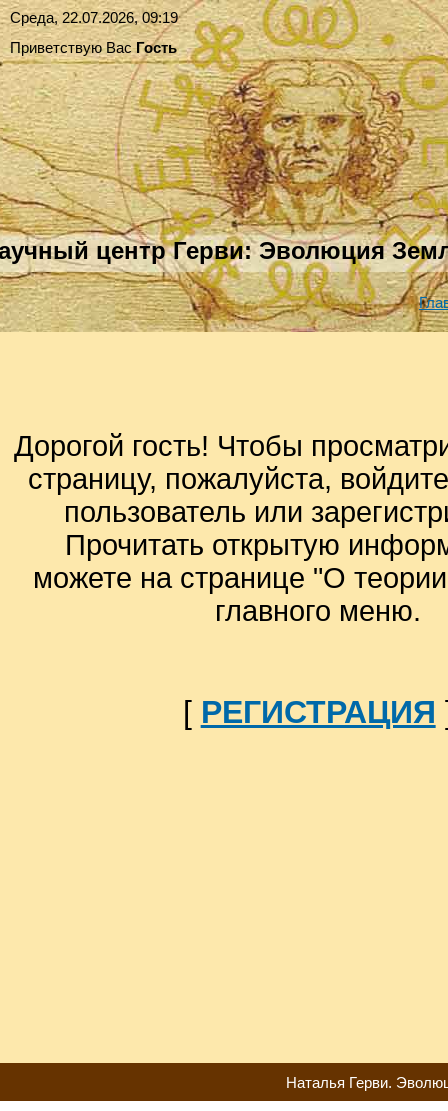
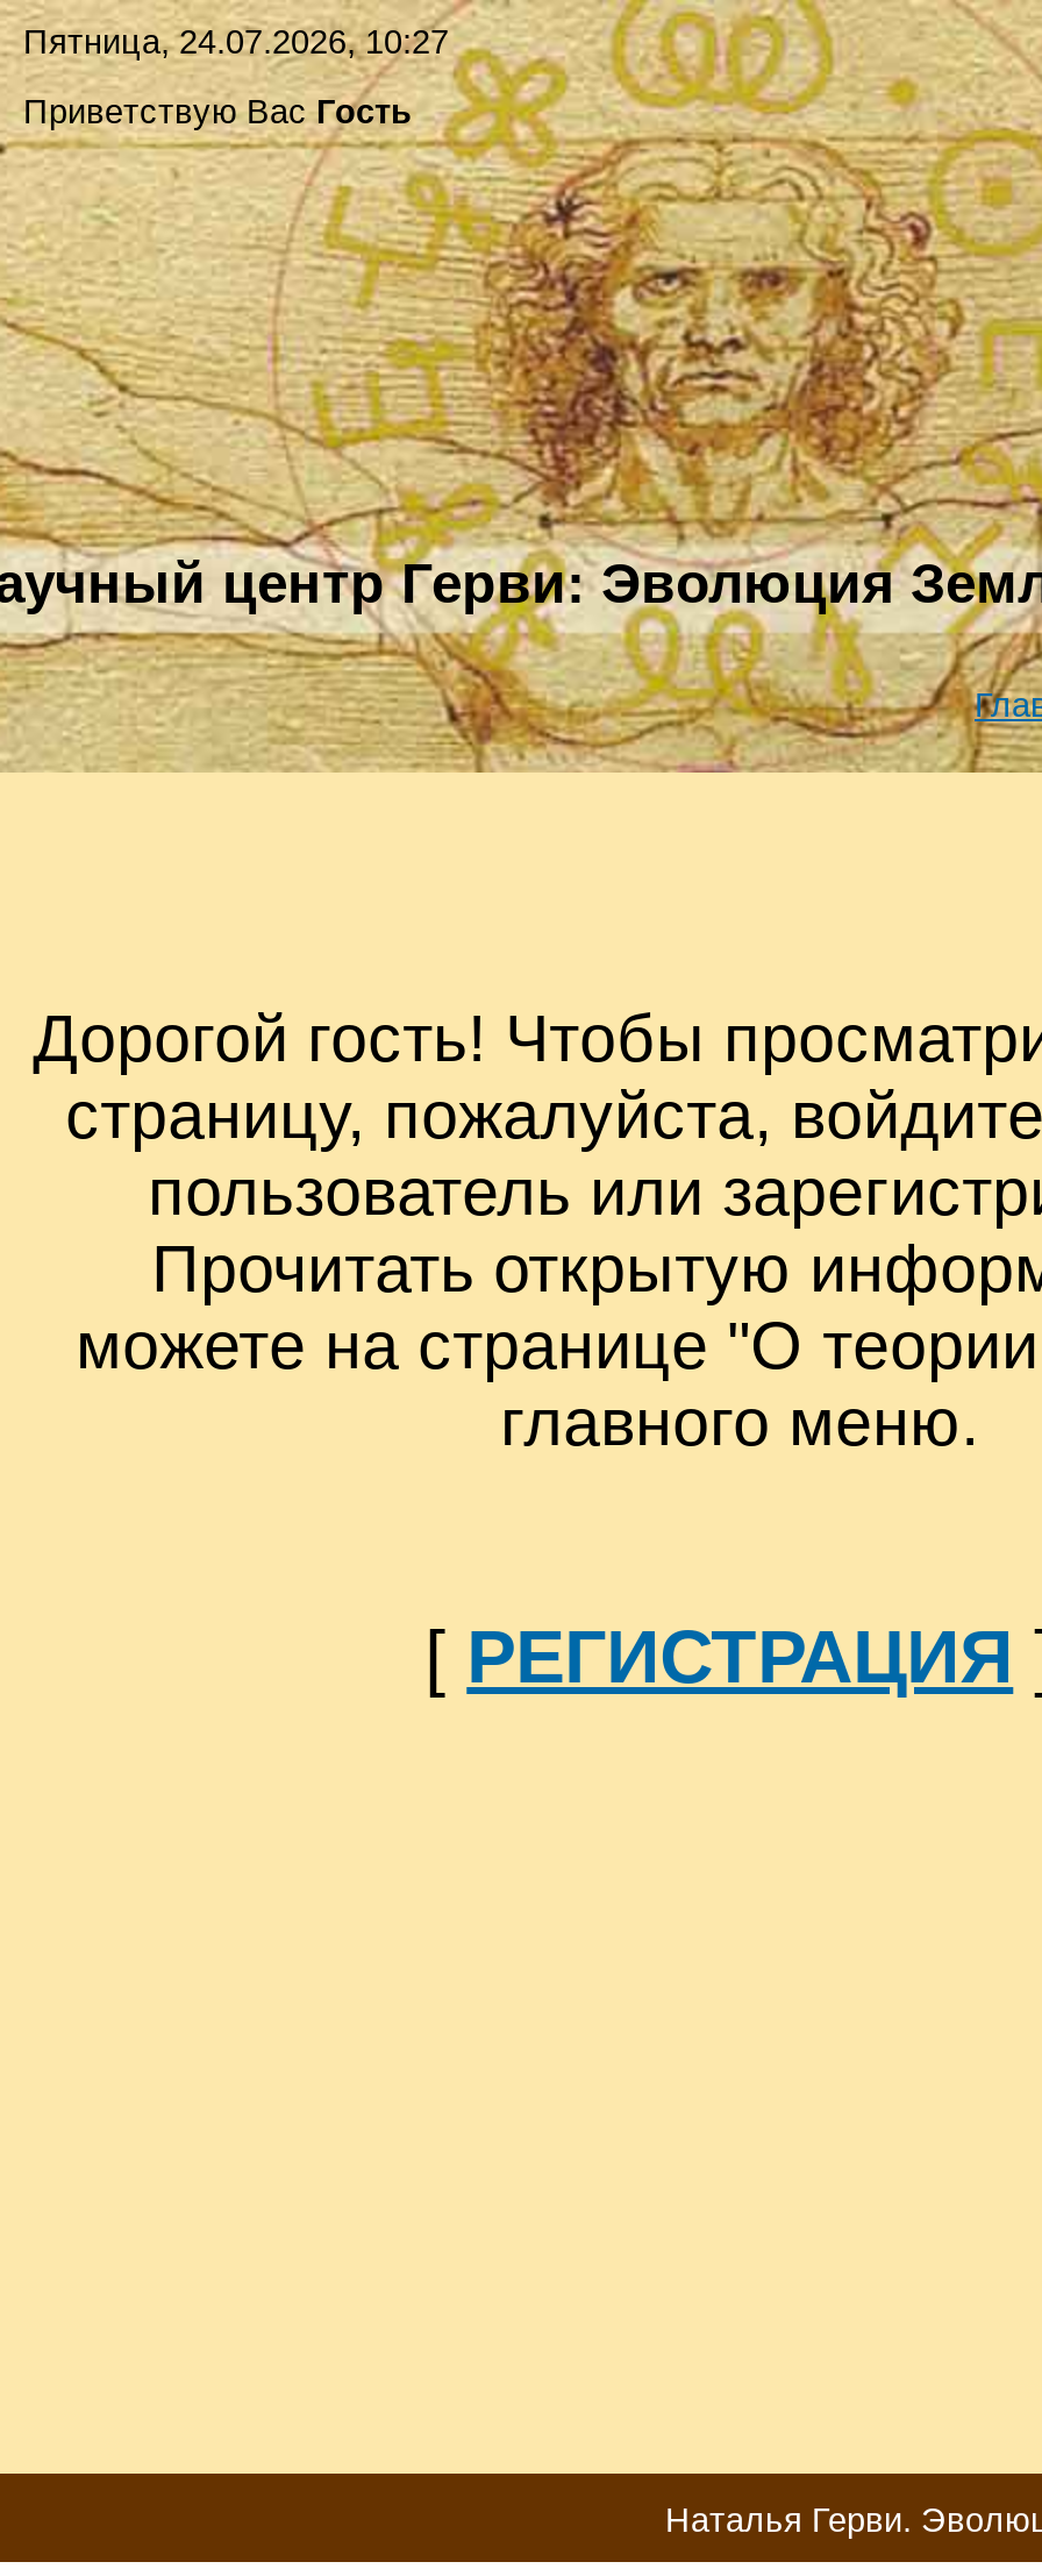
[10,10,178,26] Среда, 22.07.2026, 09:19 -> [23,23,449,61] Пятница, 24.07.2026, 10:27

